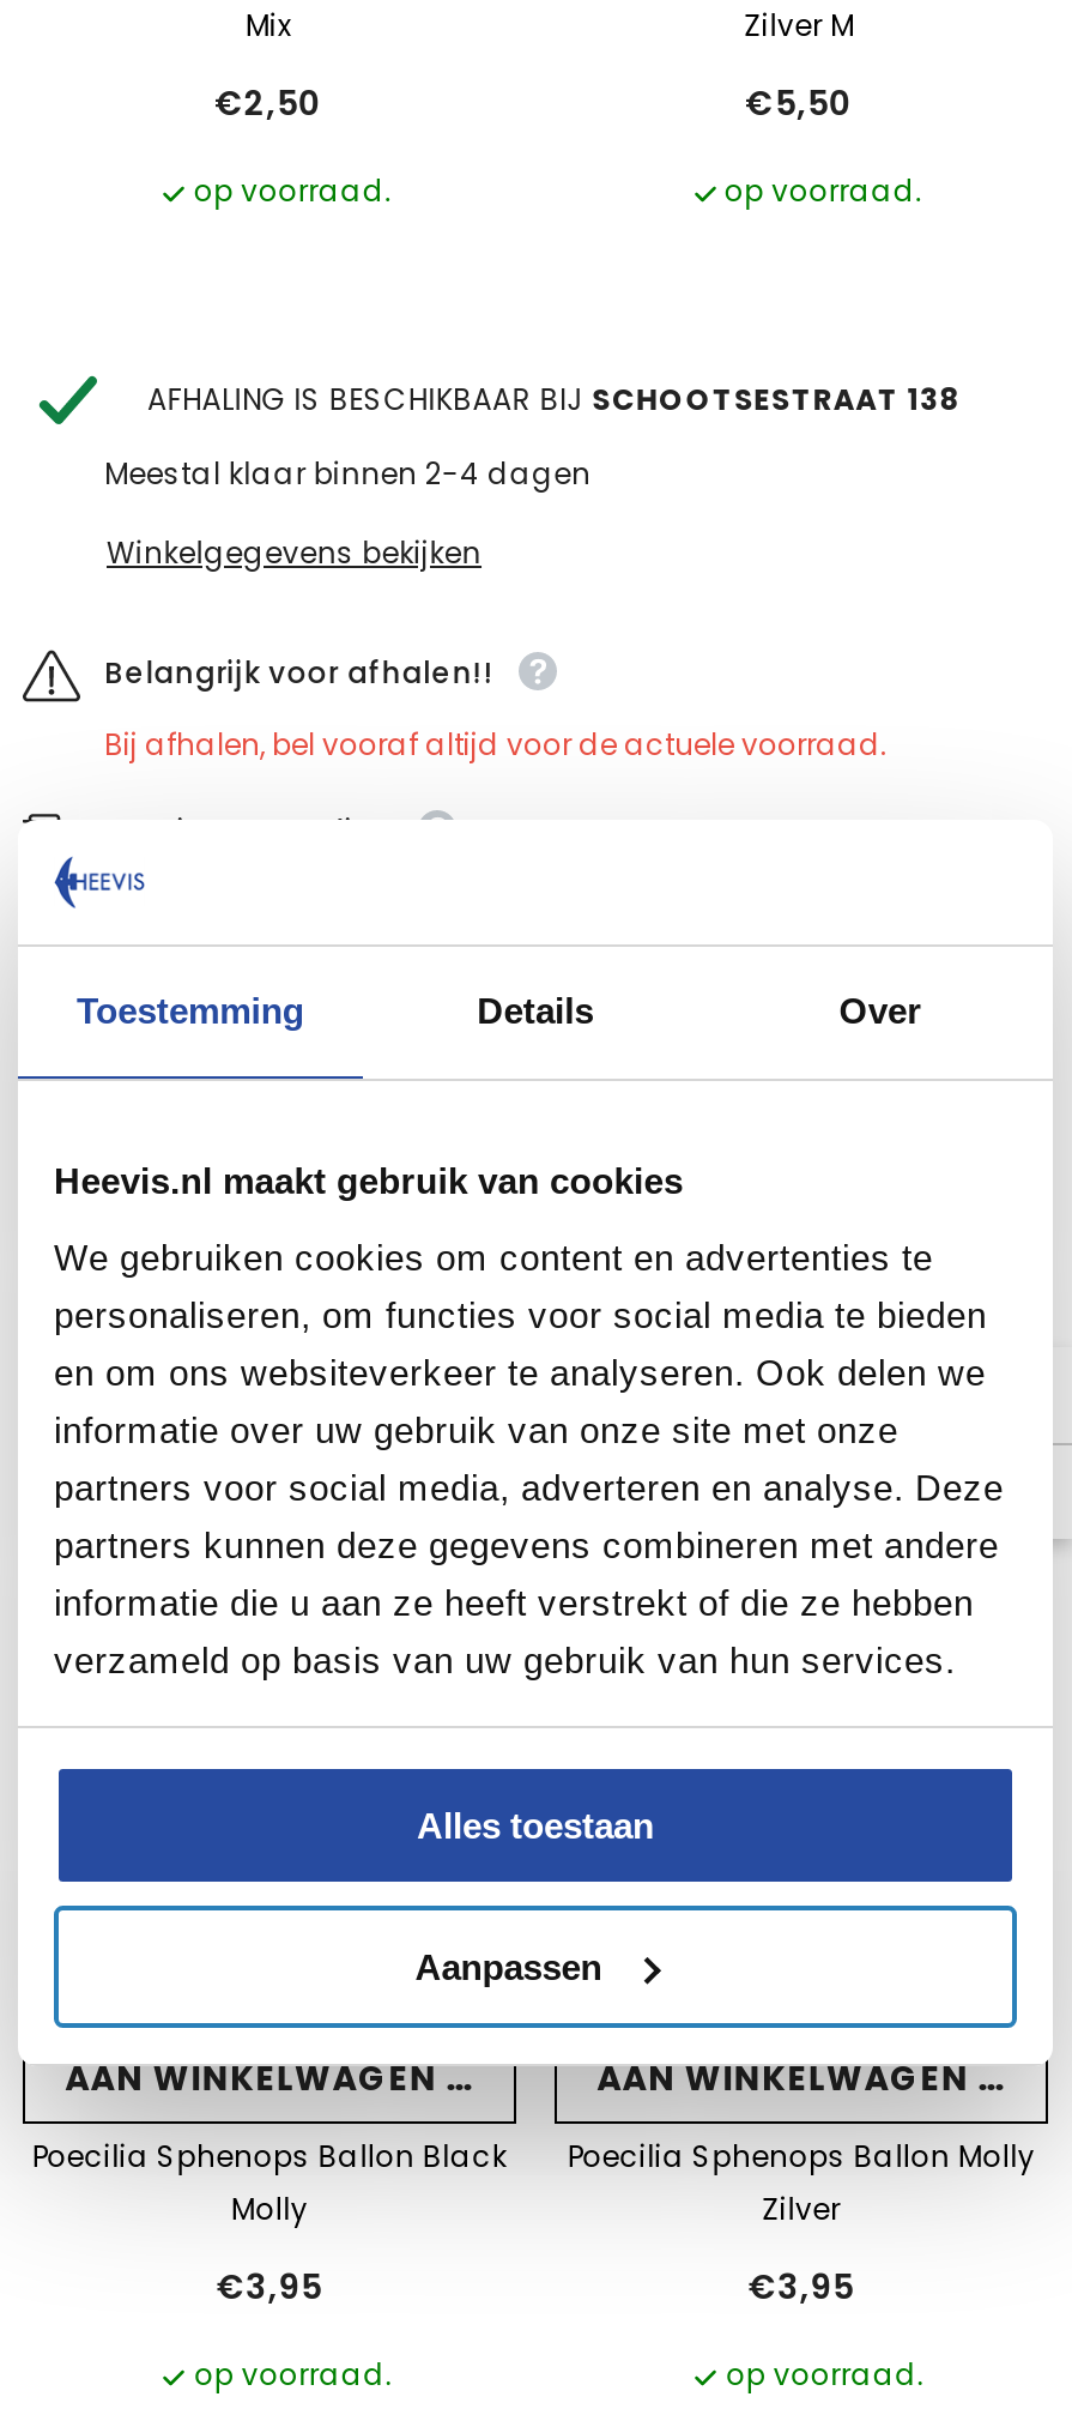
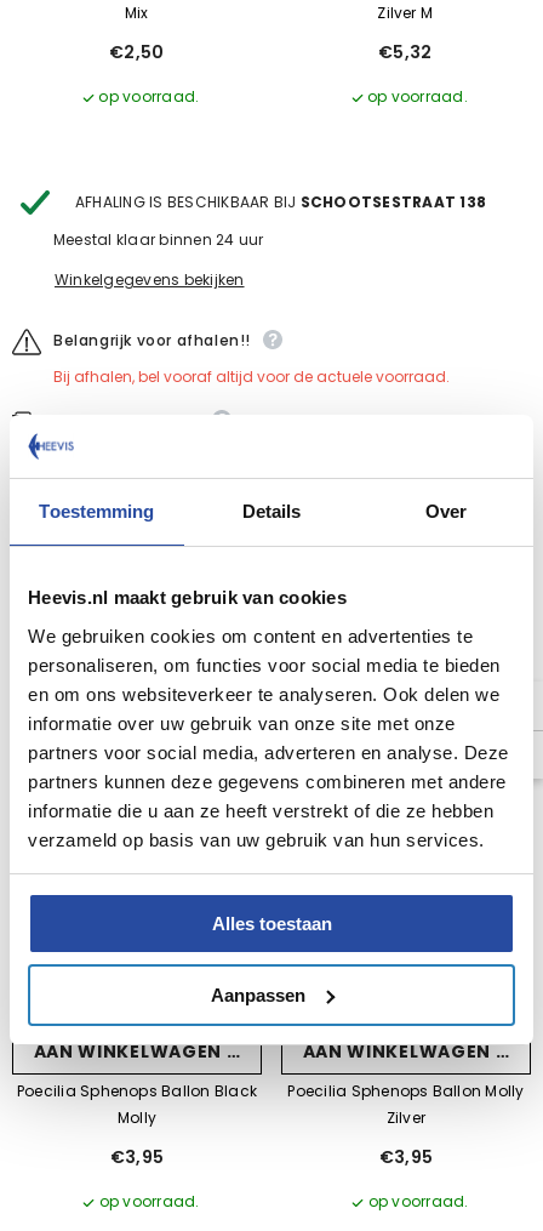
[745,80,854,128] €5,50 -> [378,40,432,65] €5,32
[104,454,591,495] Meestal klaar binnen 2-4 dagen -> [53,230,264,250] Meestal klaar binnen 24 uur

